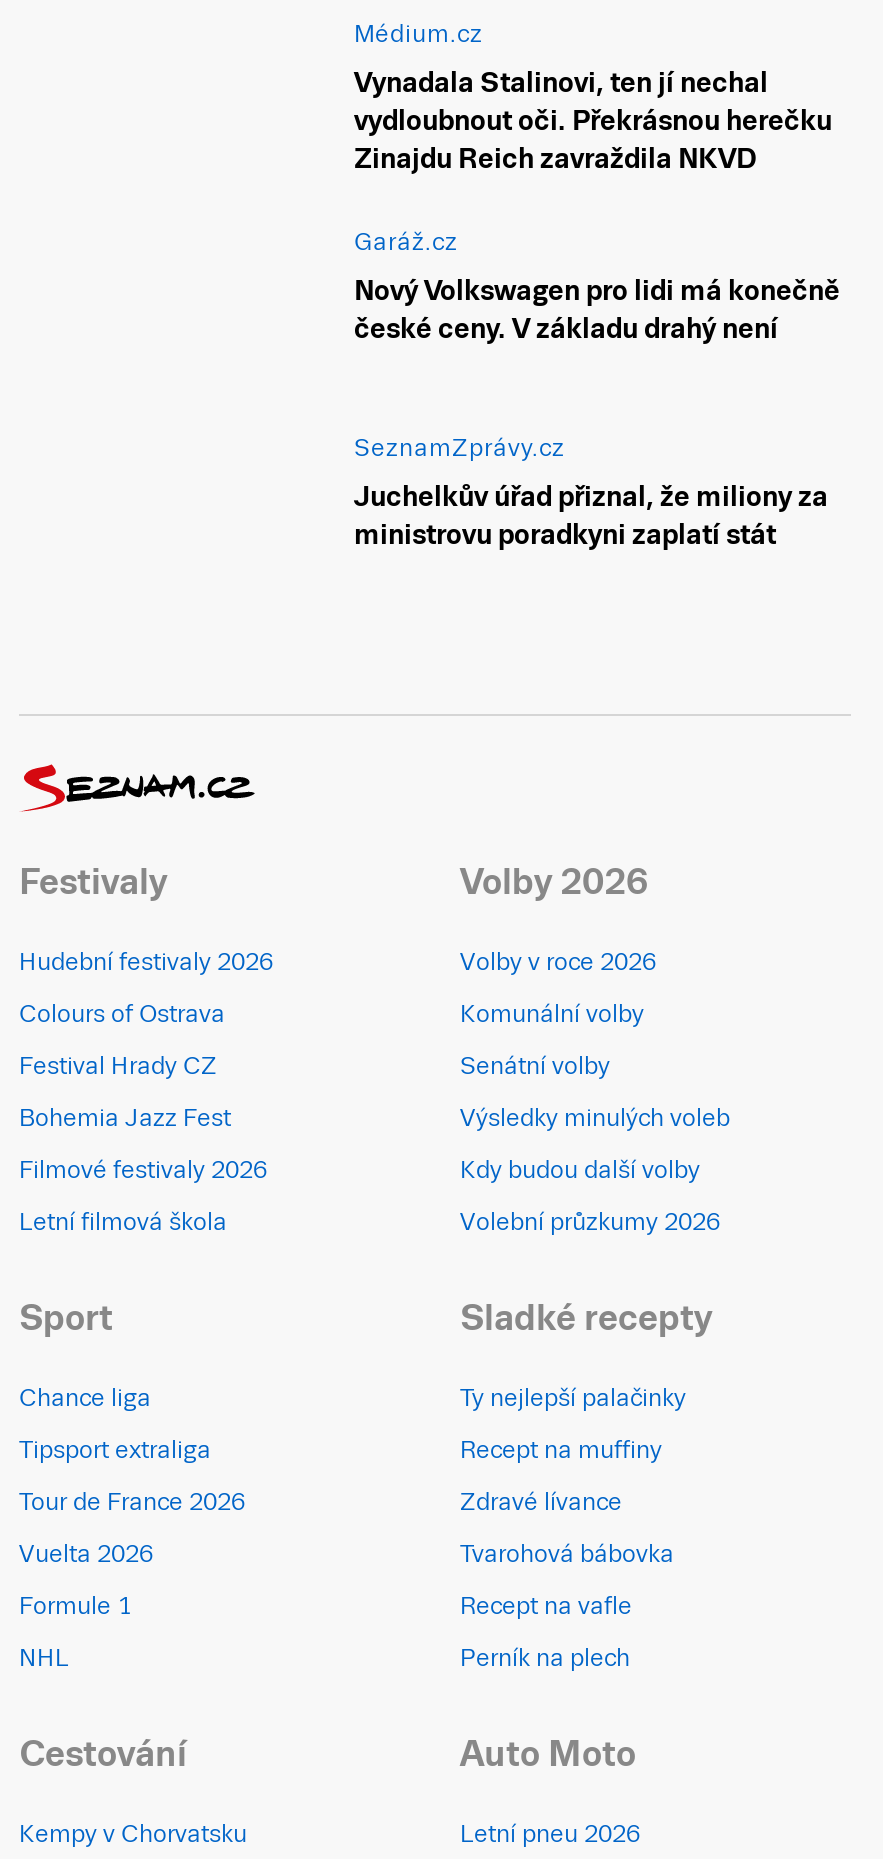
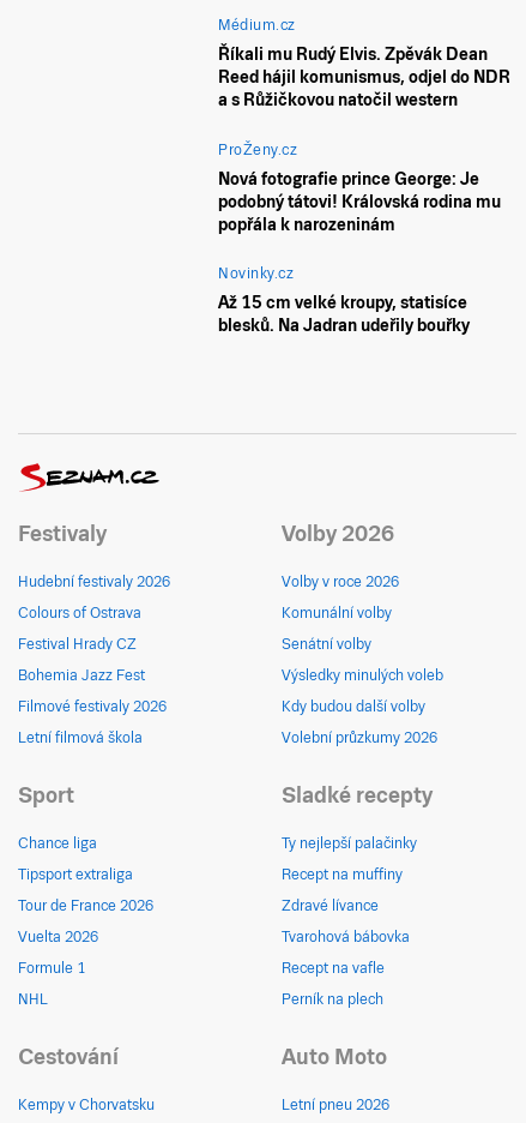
[354,67,832,175] Vynadala Stalinovi, ten jí nechal | vydloubnout oči. Překrásnou herečku | Zinajdu Reich zavraždila NKVD -> [219,45,511,110] Říkali mu Rudý Elvis. Zpěvák Dean | Reed hájil komunismus, odjel do NDR | a s Růžičkovou natočil western
[354,228,458,256] Garáž.cz -> [219,141,298,158] ProŽeny.cz
[354,274,840,344] Nový Volkswagen pro lidi má konečně | české ceny. V základu drahý není -> [219,169,501,234] Nová fotografie prince George: Je | podobný tátovi! Královská rodina mu | popřála k narozeninám
[354,435,565,463] SeznamZprávy.cz -> [219,266,294,282] Novinky.cz
[354,481,828,551] Juchelkův úřad přiznal, že miliony za | ministrovu poradkyni zaplatí stát -> [219,293,470,335] Až 15 cm velké kroupy, statisíce | blesků. Na Jadran udeřily bouřky

